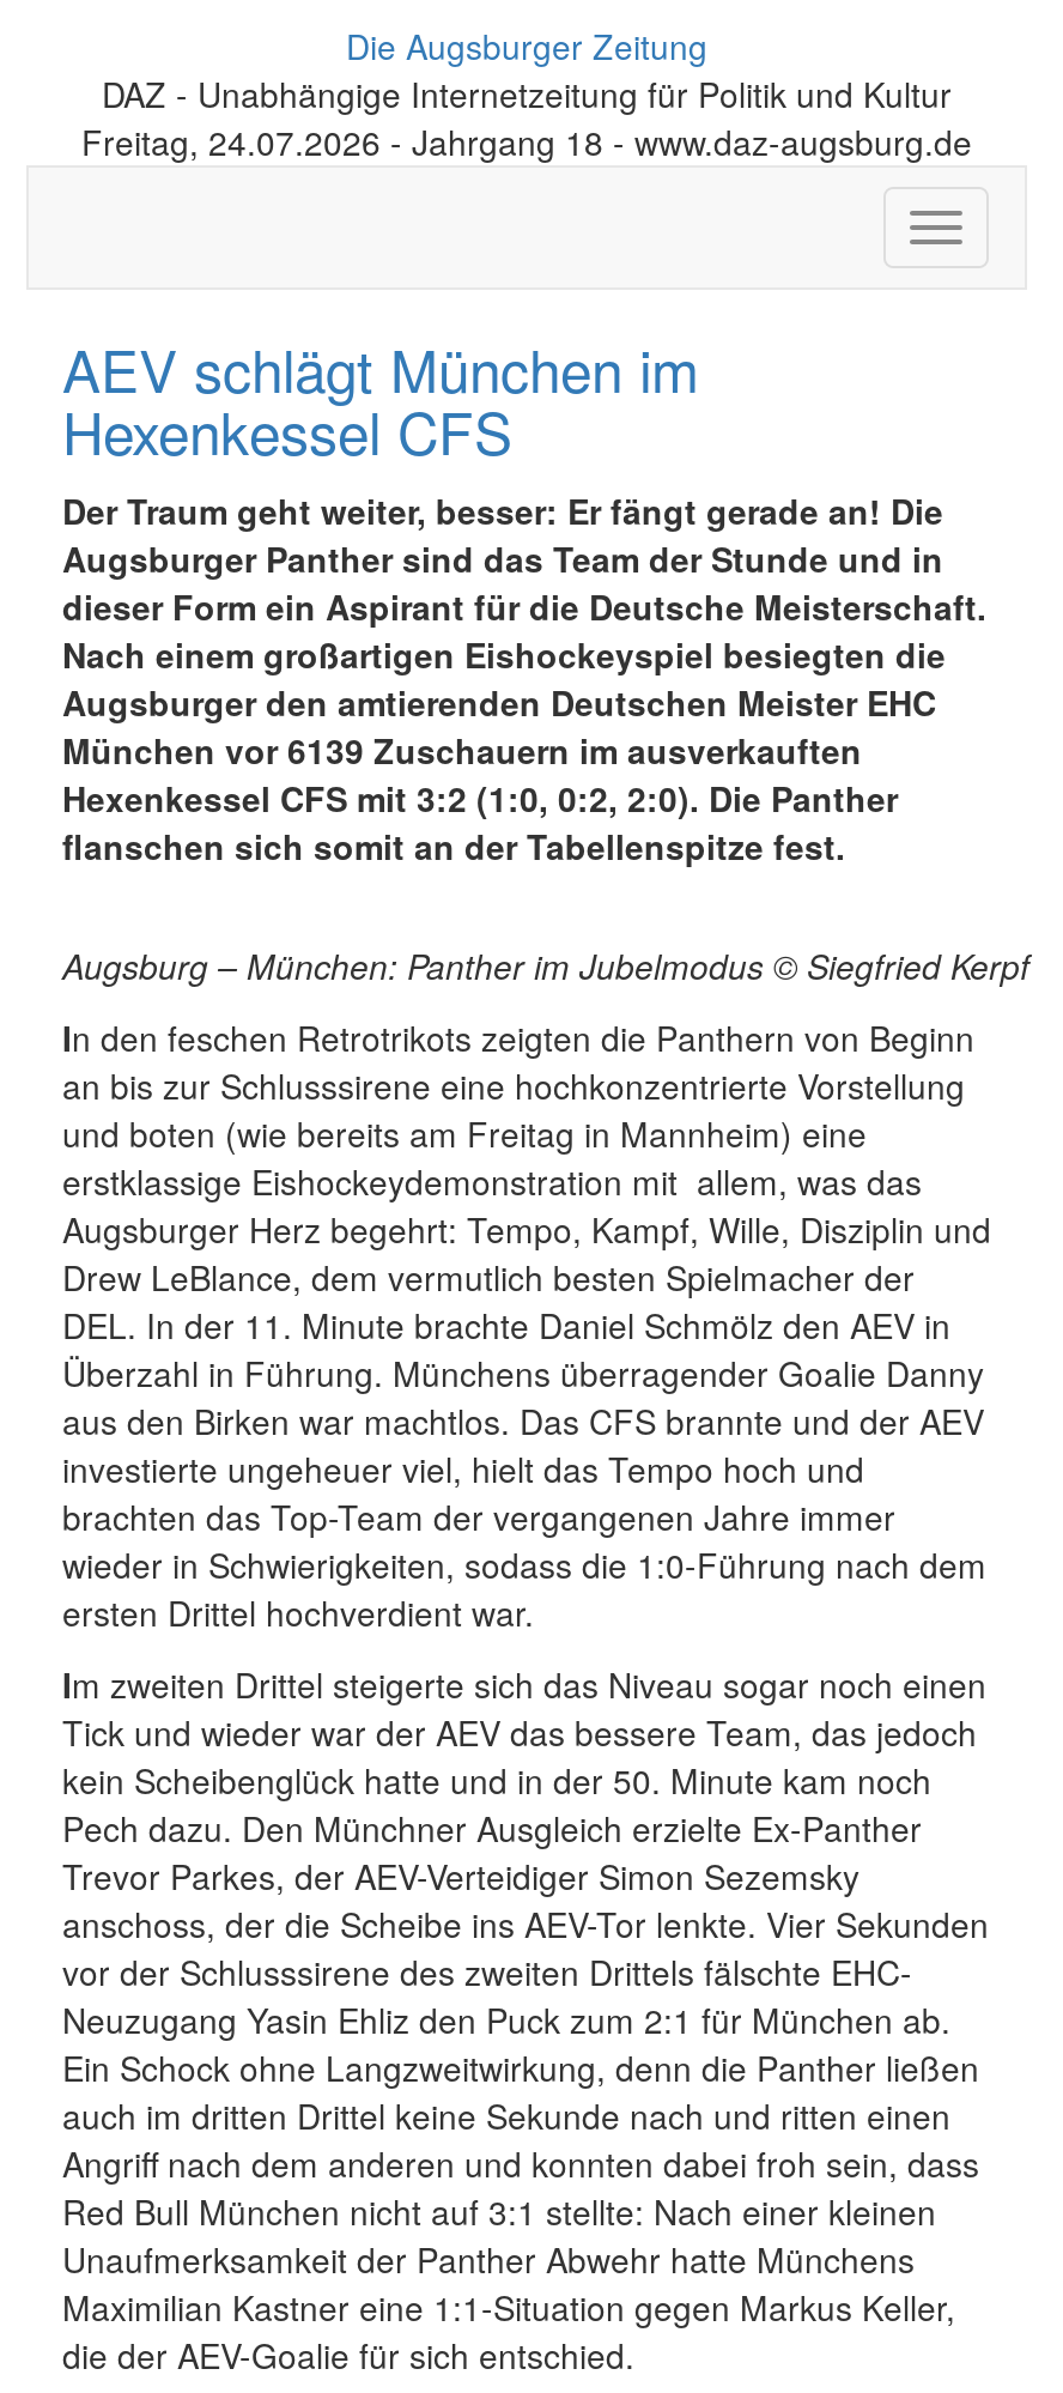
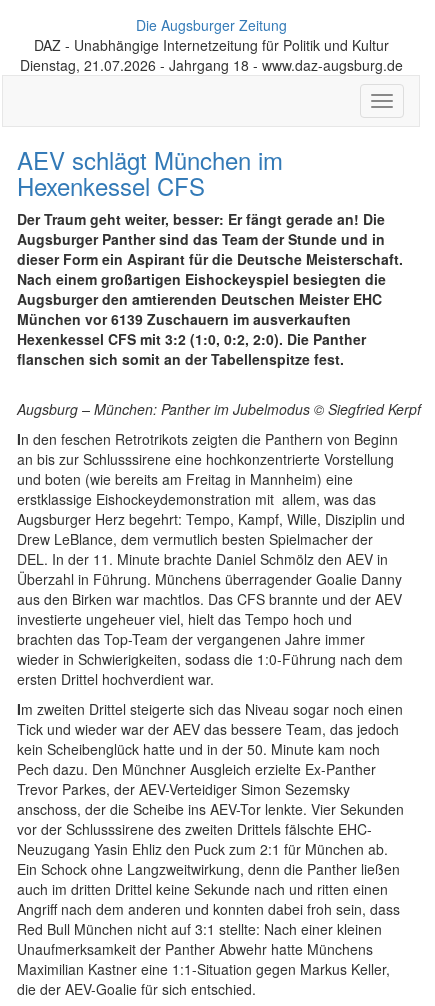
[81,117,972,165] Freitag, 24.07.2026 - Jahrgang 18 - www.daz-augsburg.de -> [19,55,402,75] Dienstag, 21.07.2026 - Jahrgang 18 - www.daz-augsburg.de

